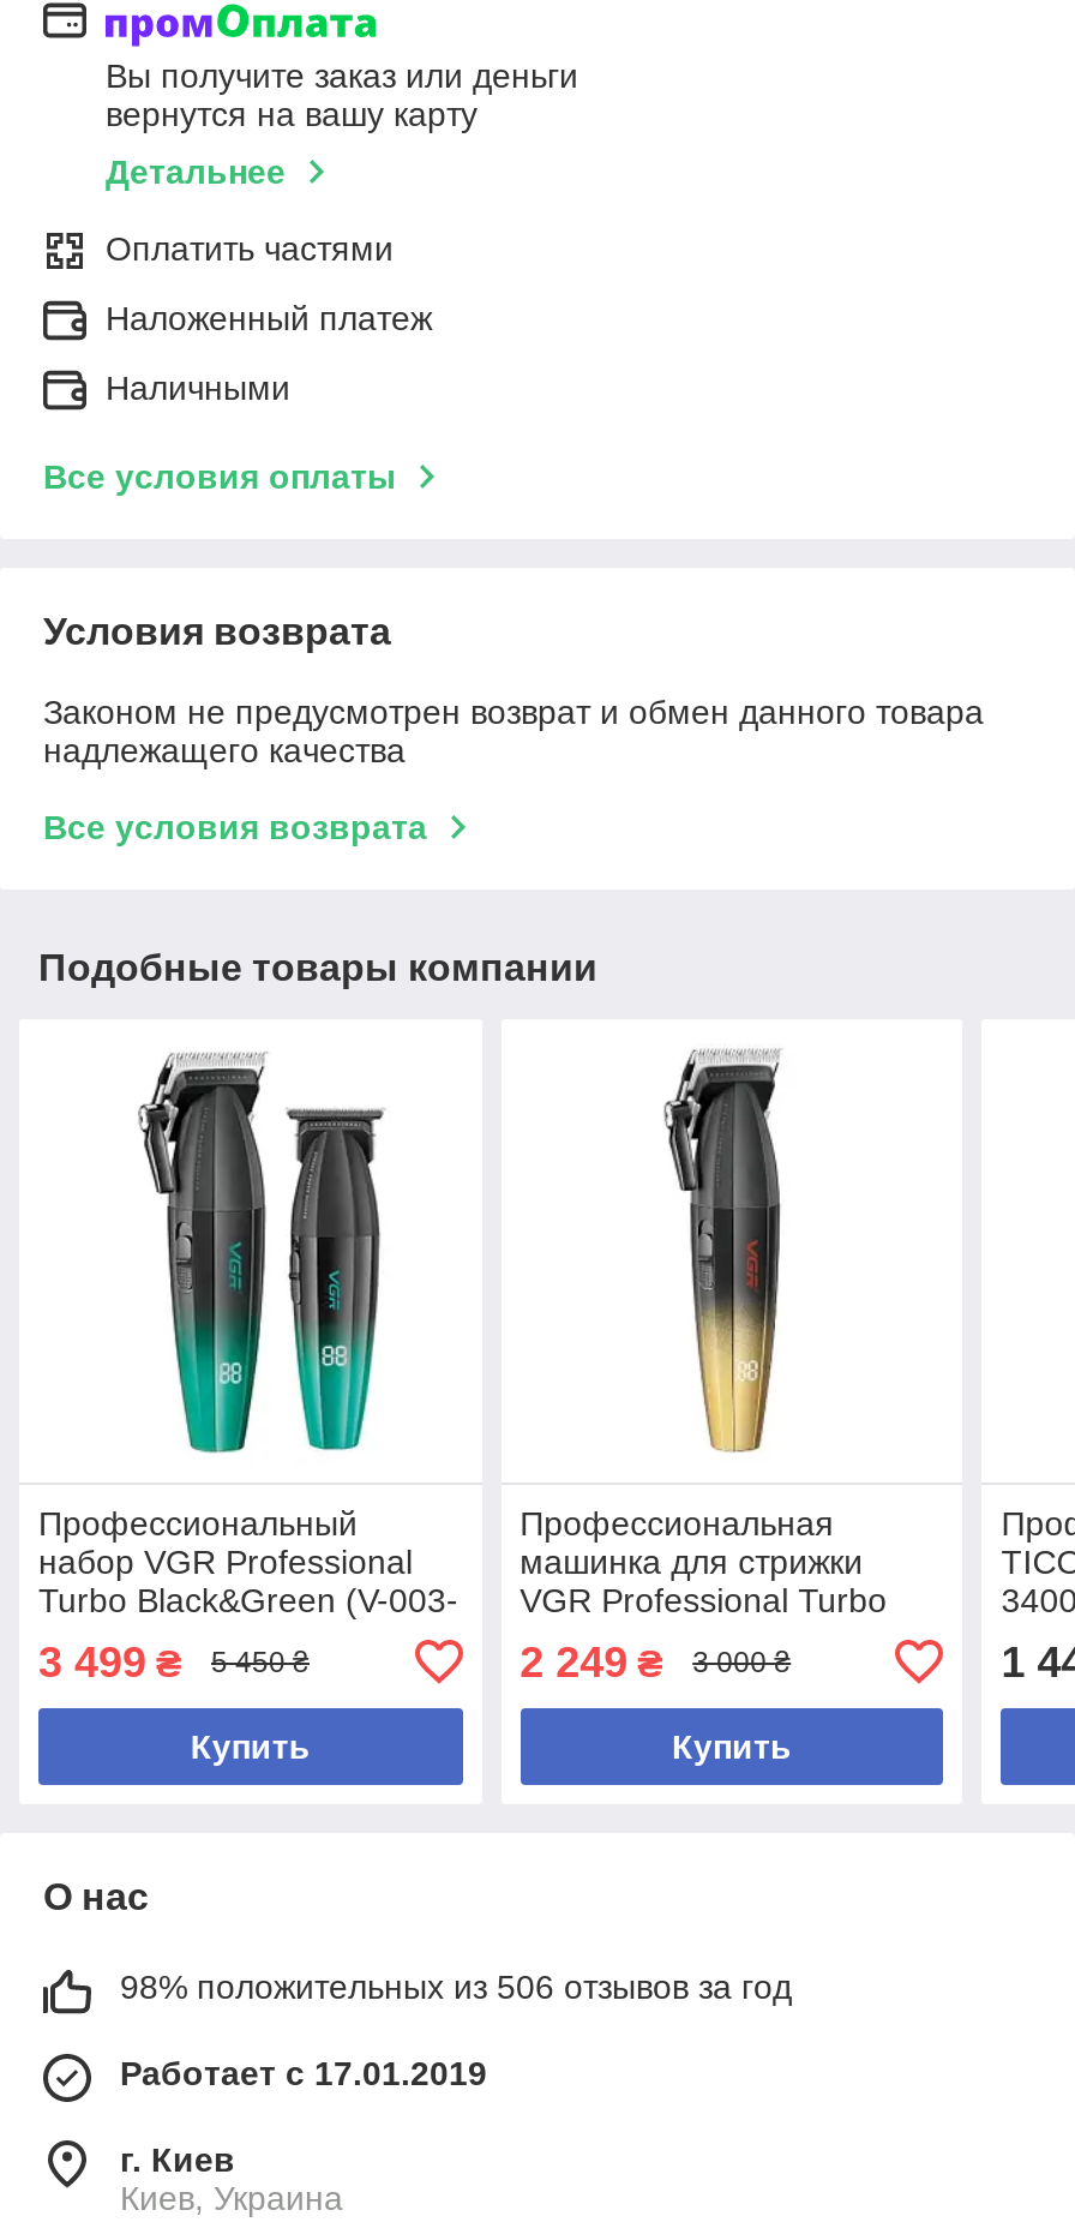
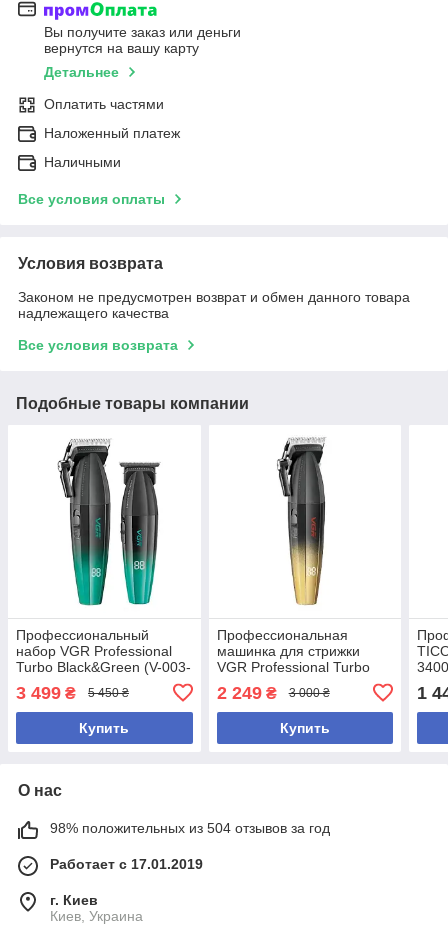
[120,1967,792,2005] 98% положительных из 506 отзывов за год -> [50,820,330,836] 98% положительных из 504 отзывов за год

